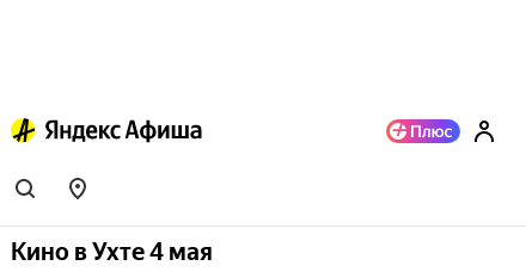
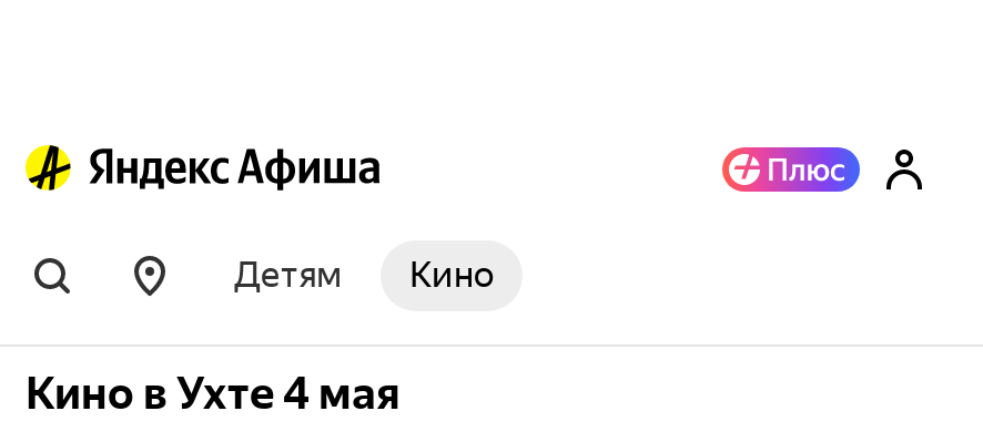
none -> [234,254,494,296] Детям | Кино

